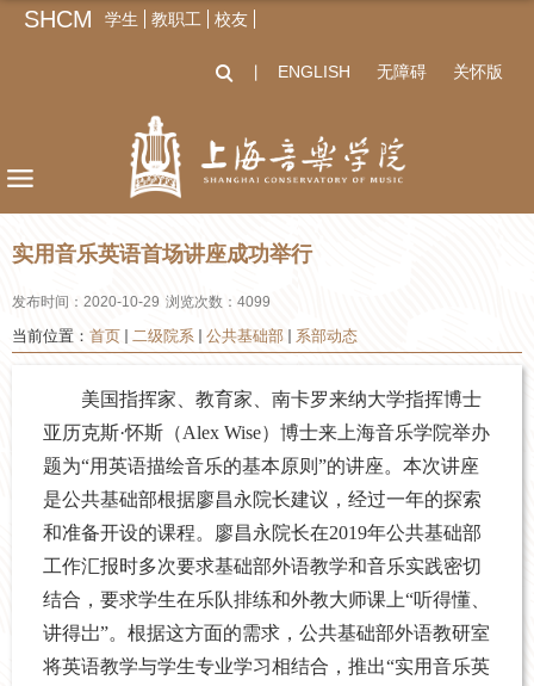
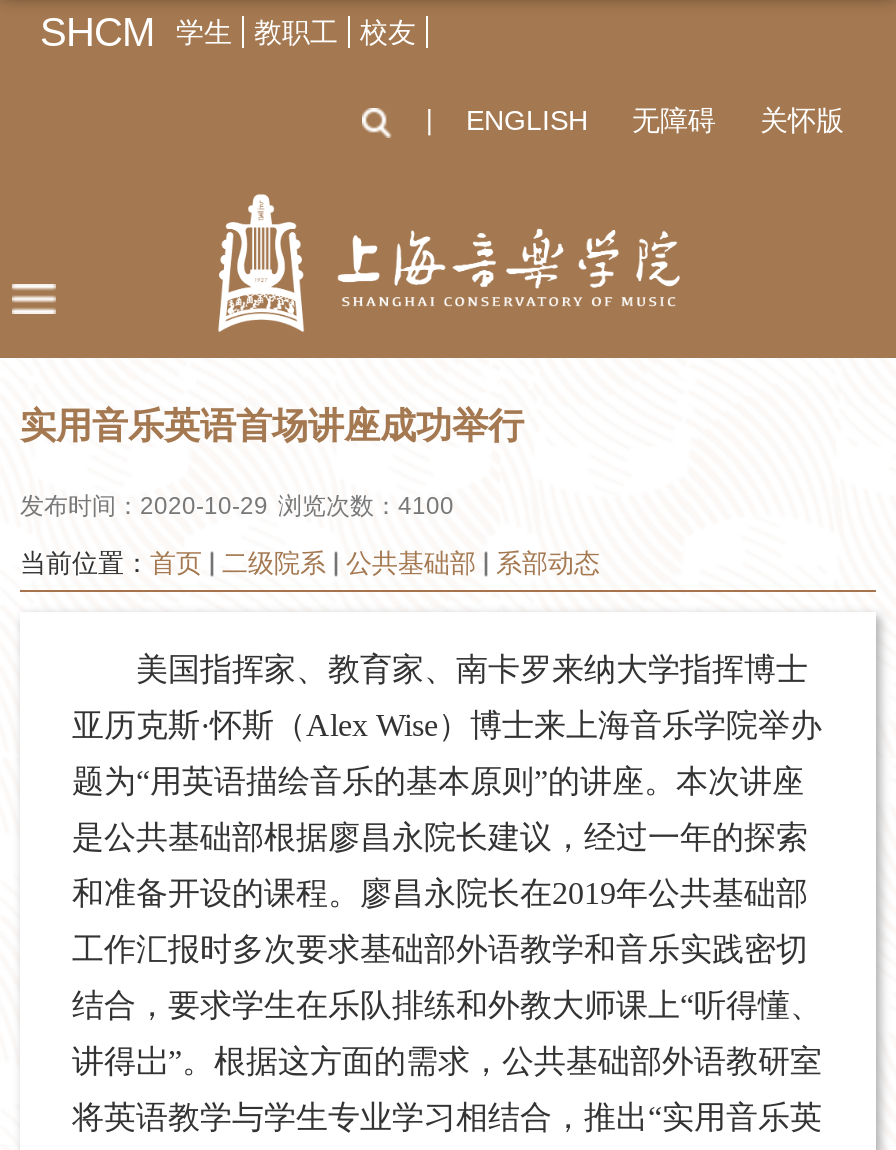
[12,293,271,310] 发布时间：2020-10-29 浏览次数：4099 -> [20,492,454,520] 发布时间：2020-10-29 浏览次数：4100

